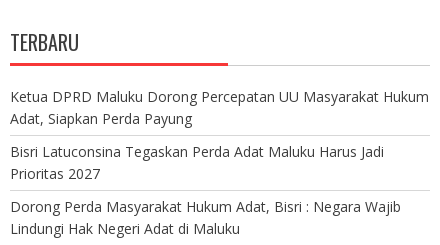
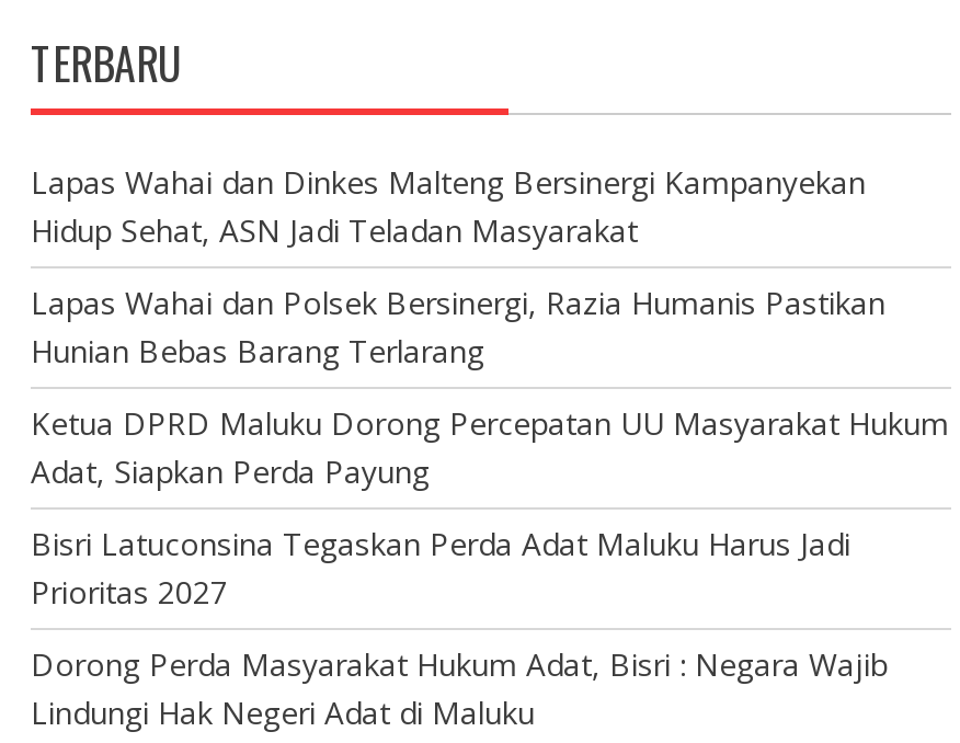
none -> [31,161,885,371] Lapas Wahai dan Dinkes Malteng Bersinergi Kampanyekan | Hidup Sehat, ASN Jadi Teladan Masyarakat | Lapas Wahai dan Polsek Bersinergi, Razia Humanis Pastikan | Hunian Bebas Barang Terlarang

